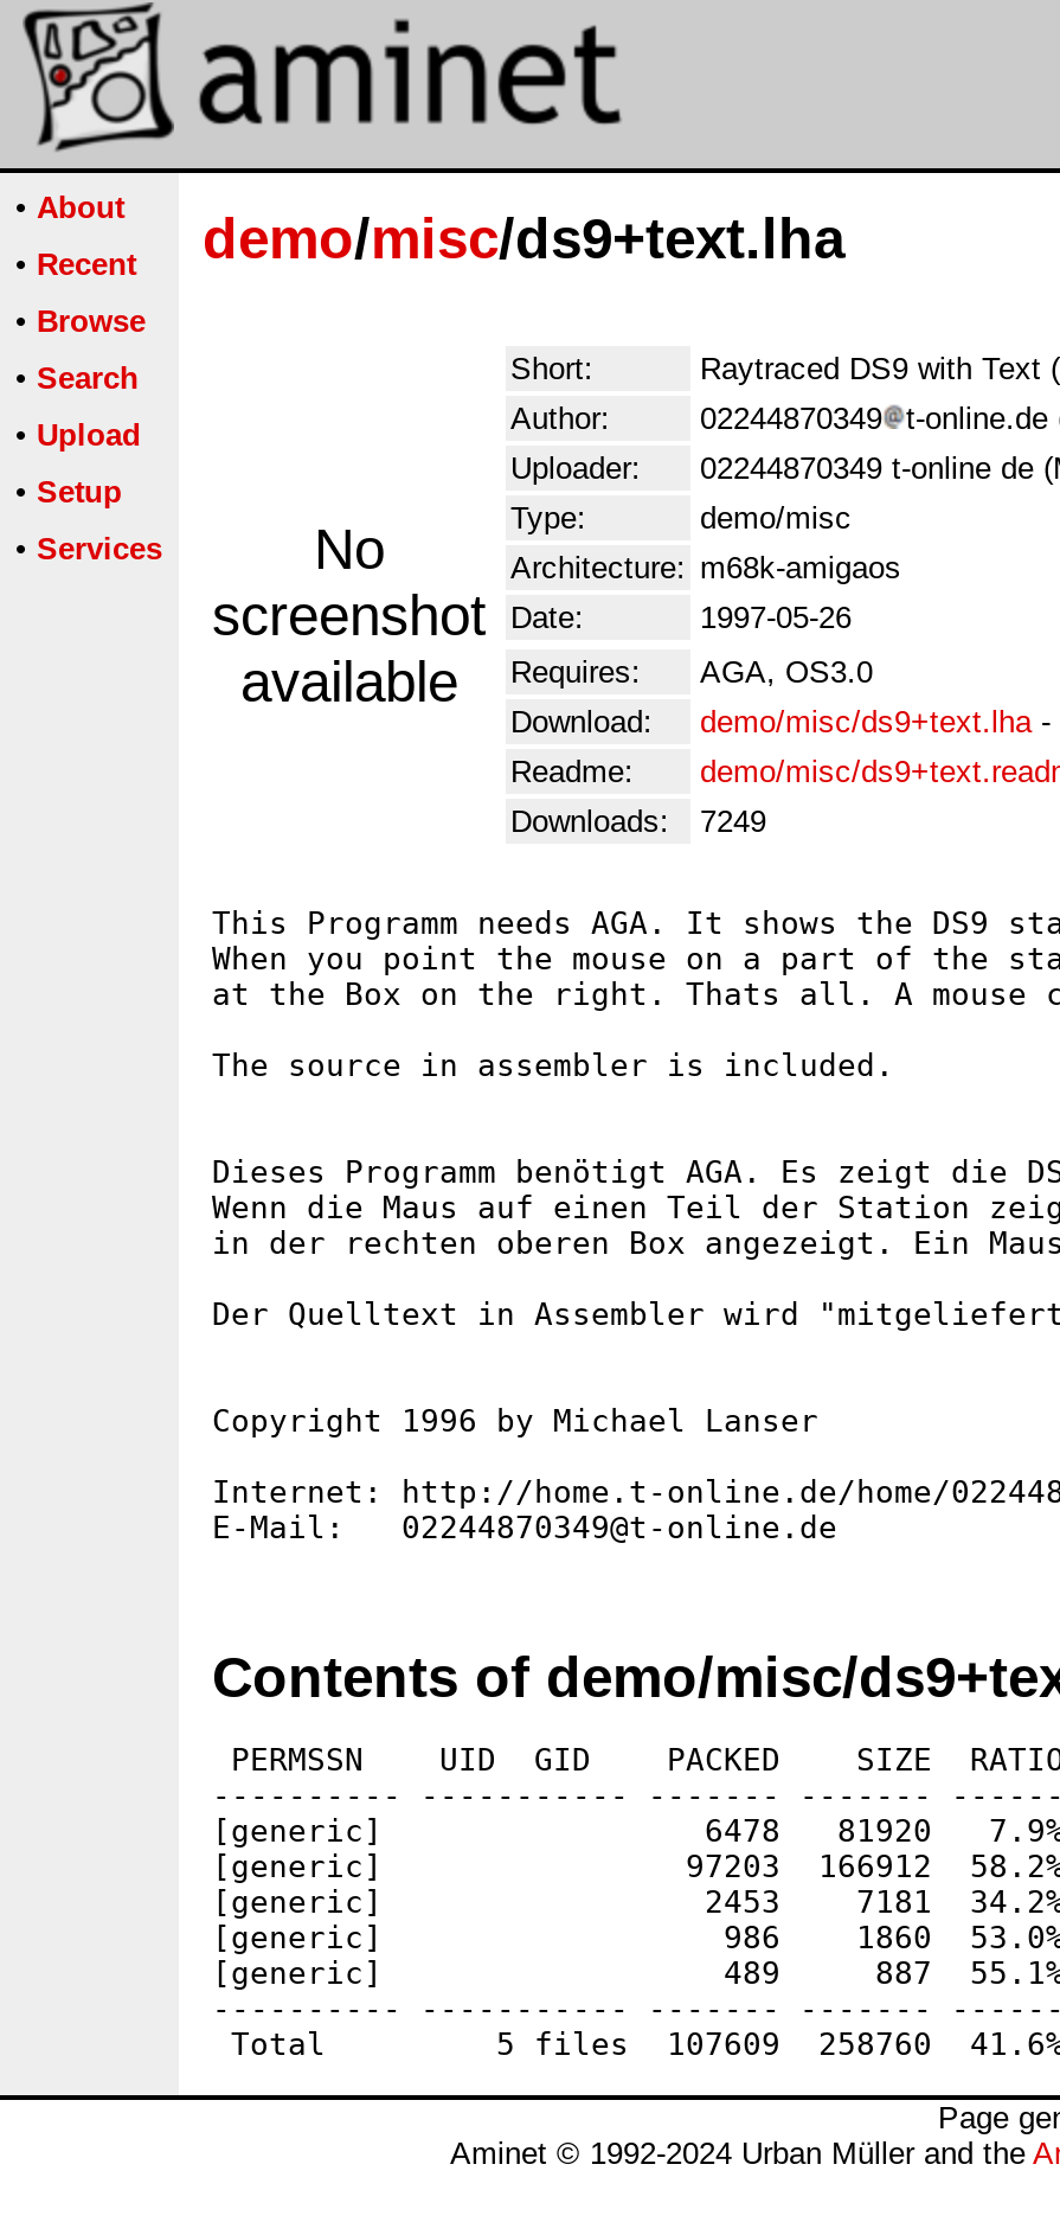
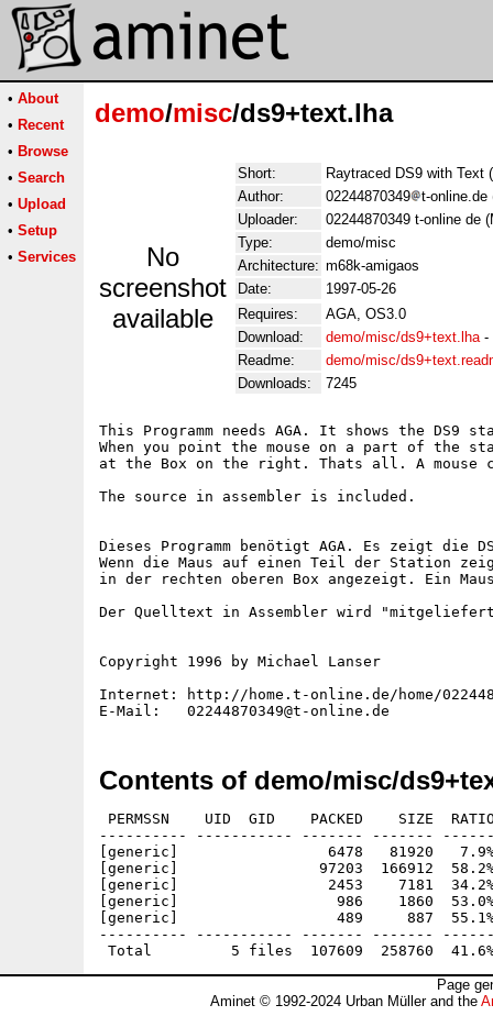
[510,803,766,839] Downloads: 7249 -> [238,375,357,391] Downloads: 7245

